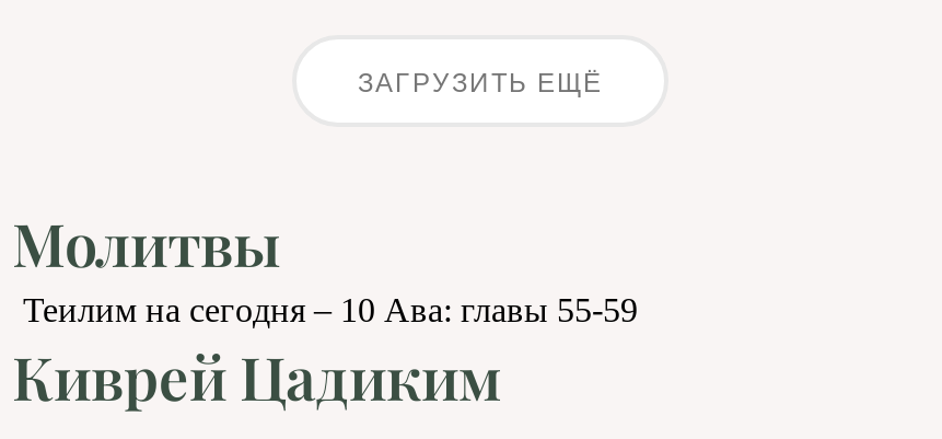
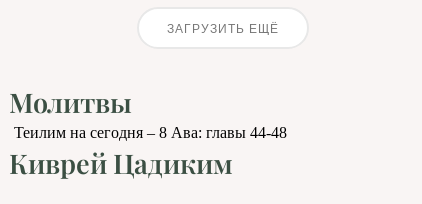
[23,291,638,328] Теилим на сегодня – 10 Ава: главы 55-59 -> [14,124,287,141] Теилим на сегодня – 8 Ава: главы 44-48

